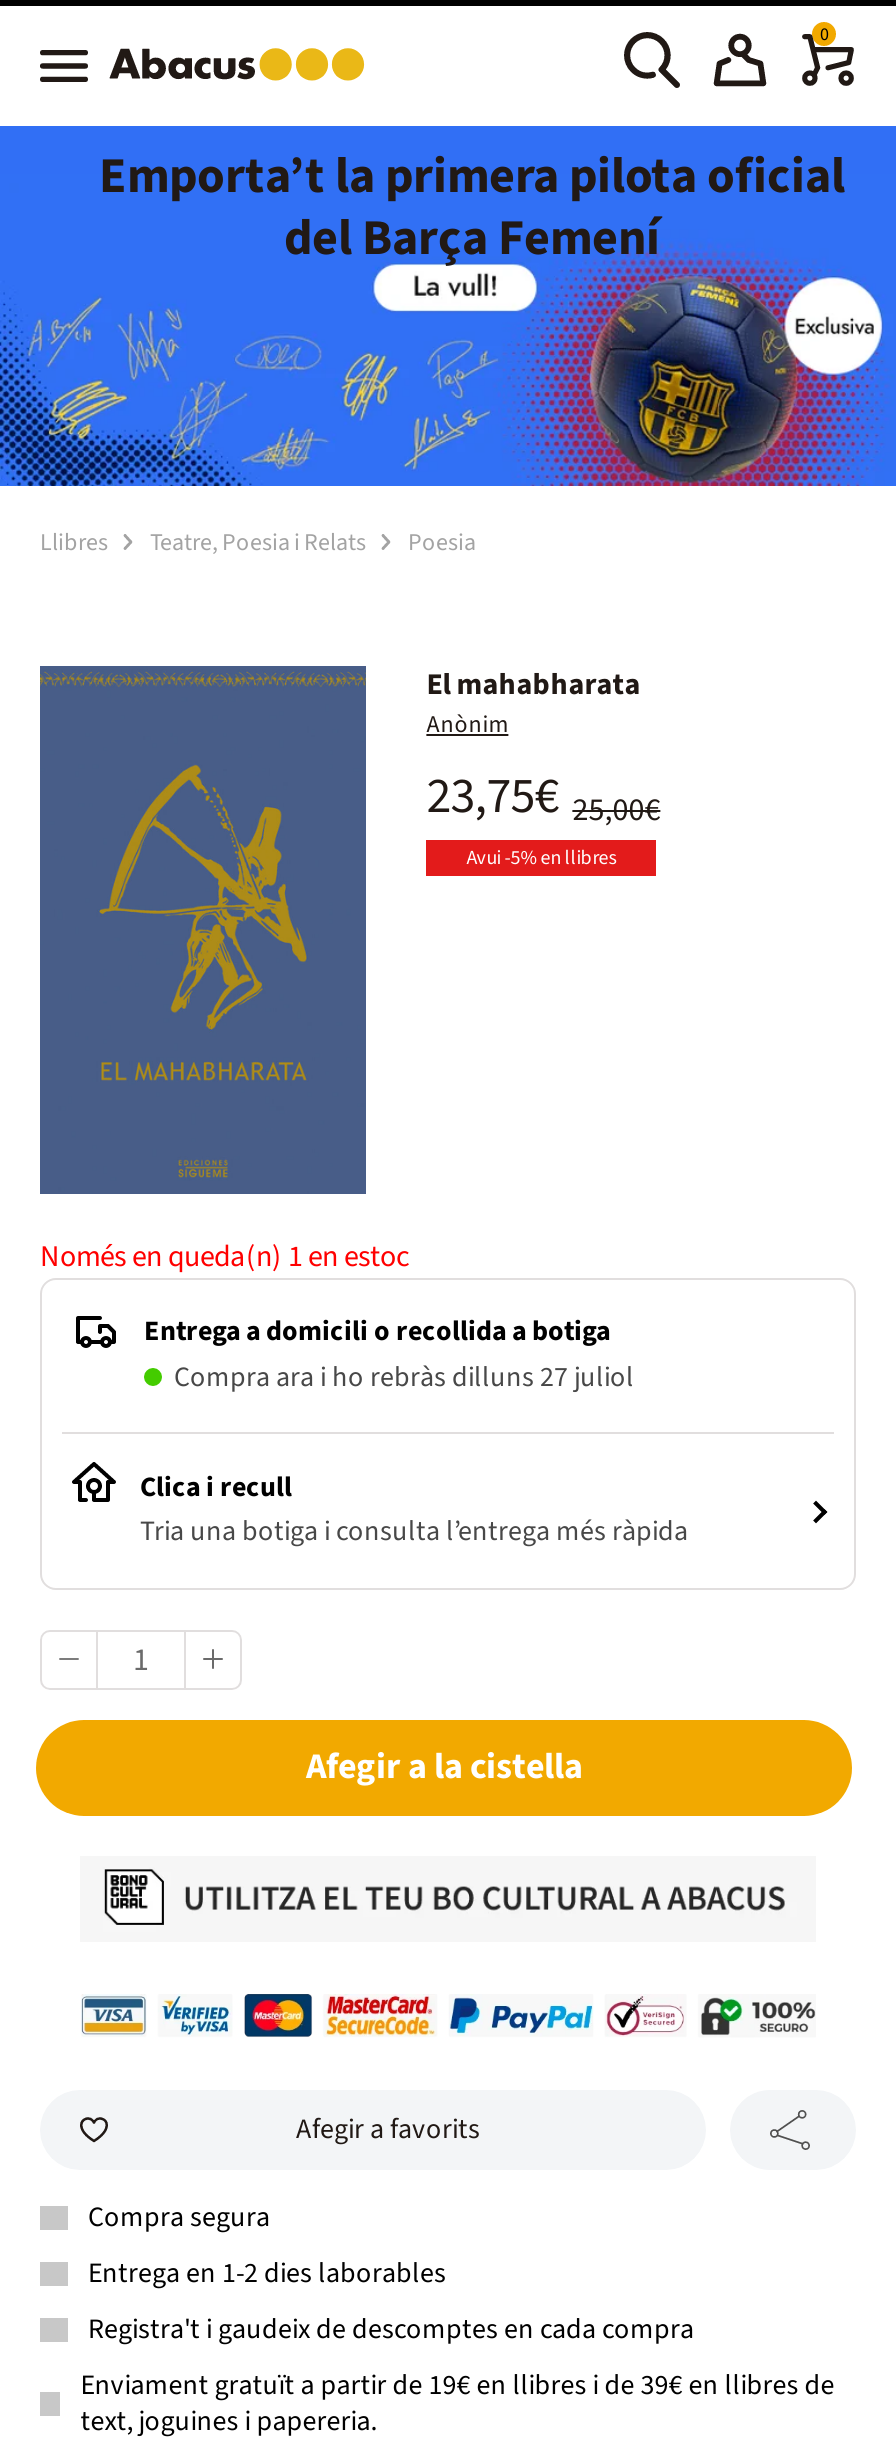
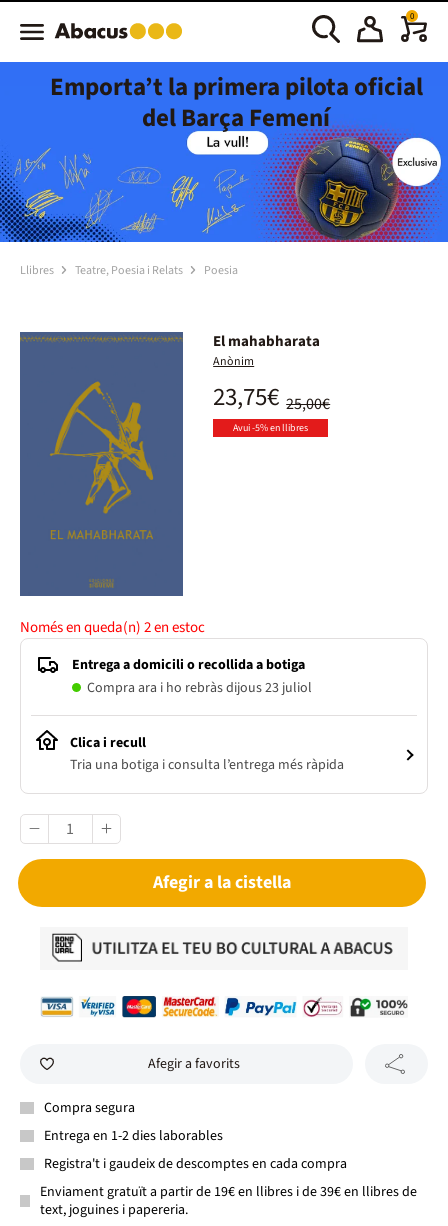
[40,1236,410,1278] Només en queda(n) 1 en estoc -> [20,617,205,638] Només en queda(n) 2 en estoc
[174,1358,634,1398] Compra ara i ho rebràs dilluns 27 juliol -> [87,678,312,698] Compra ara i ho rebràs dijous 23 juliol

